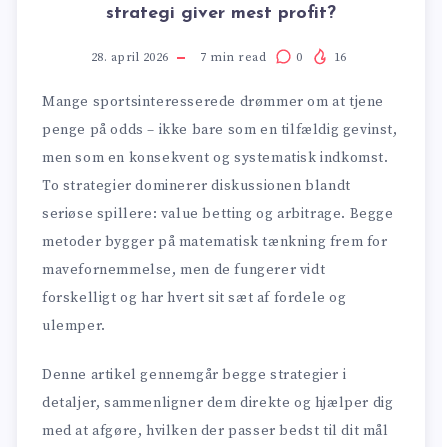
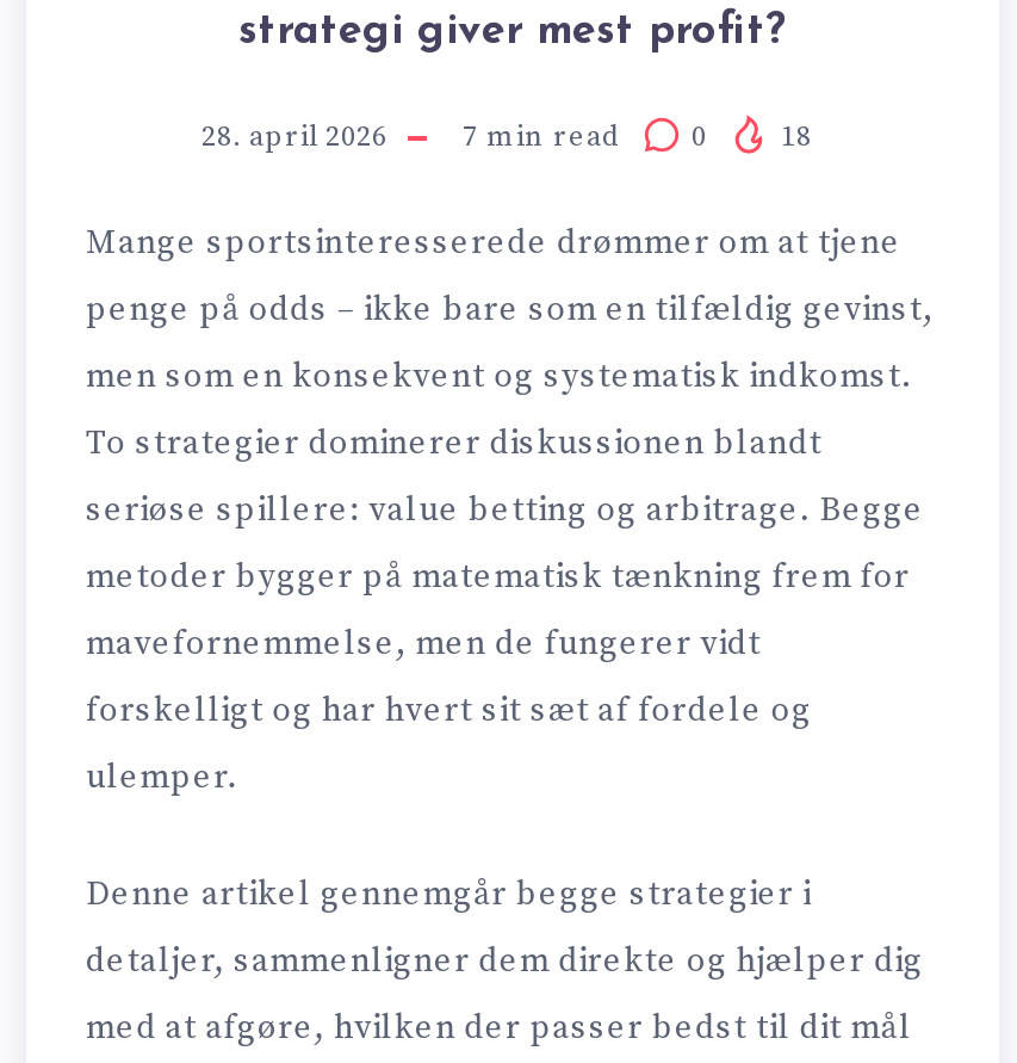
[200,50,346,65] 7 min read 0 16 -> [463,119,812,154] 7 min read 0 18

